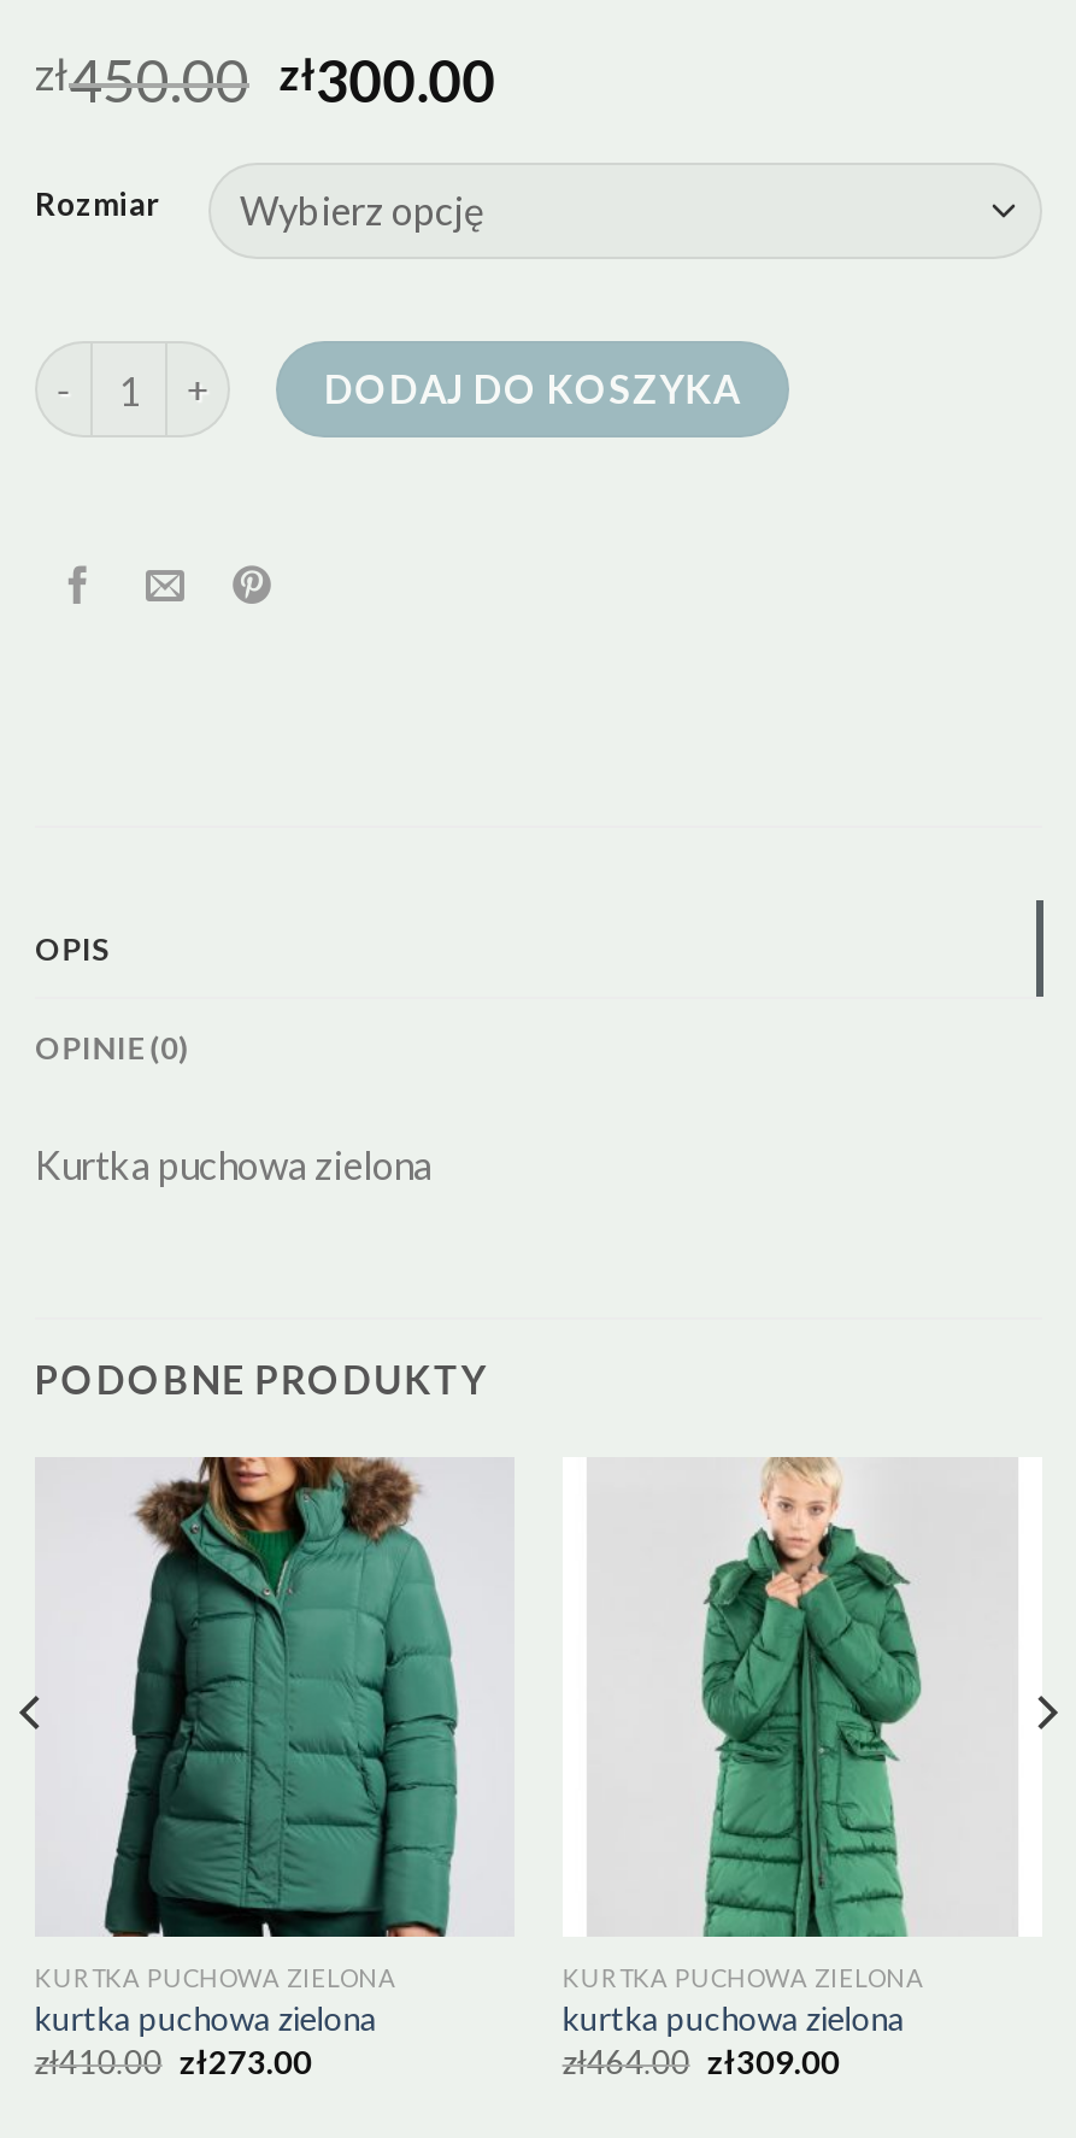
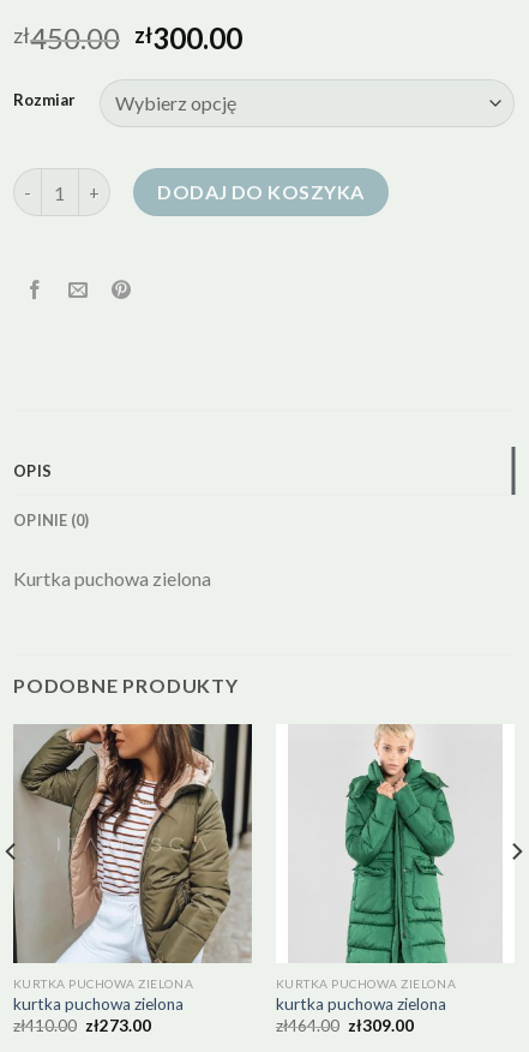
[35,1455,515,1939] [image] -> [12,723,253,964] [image]

